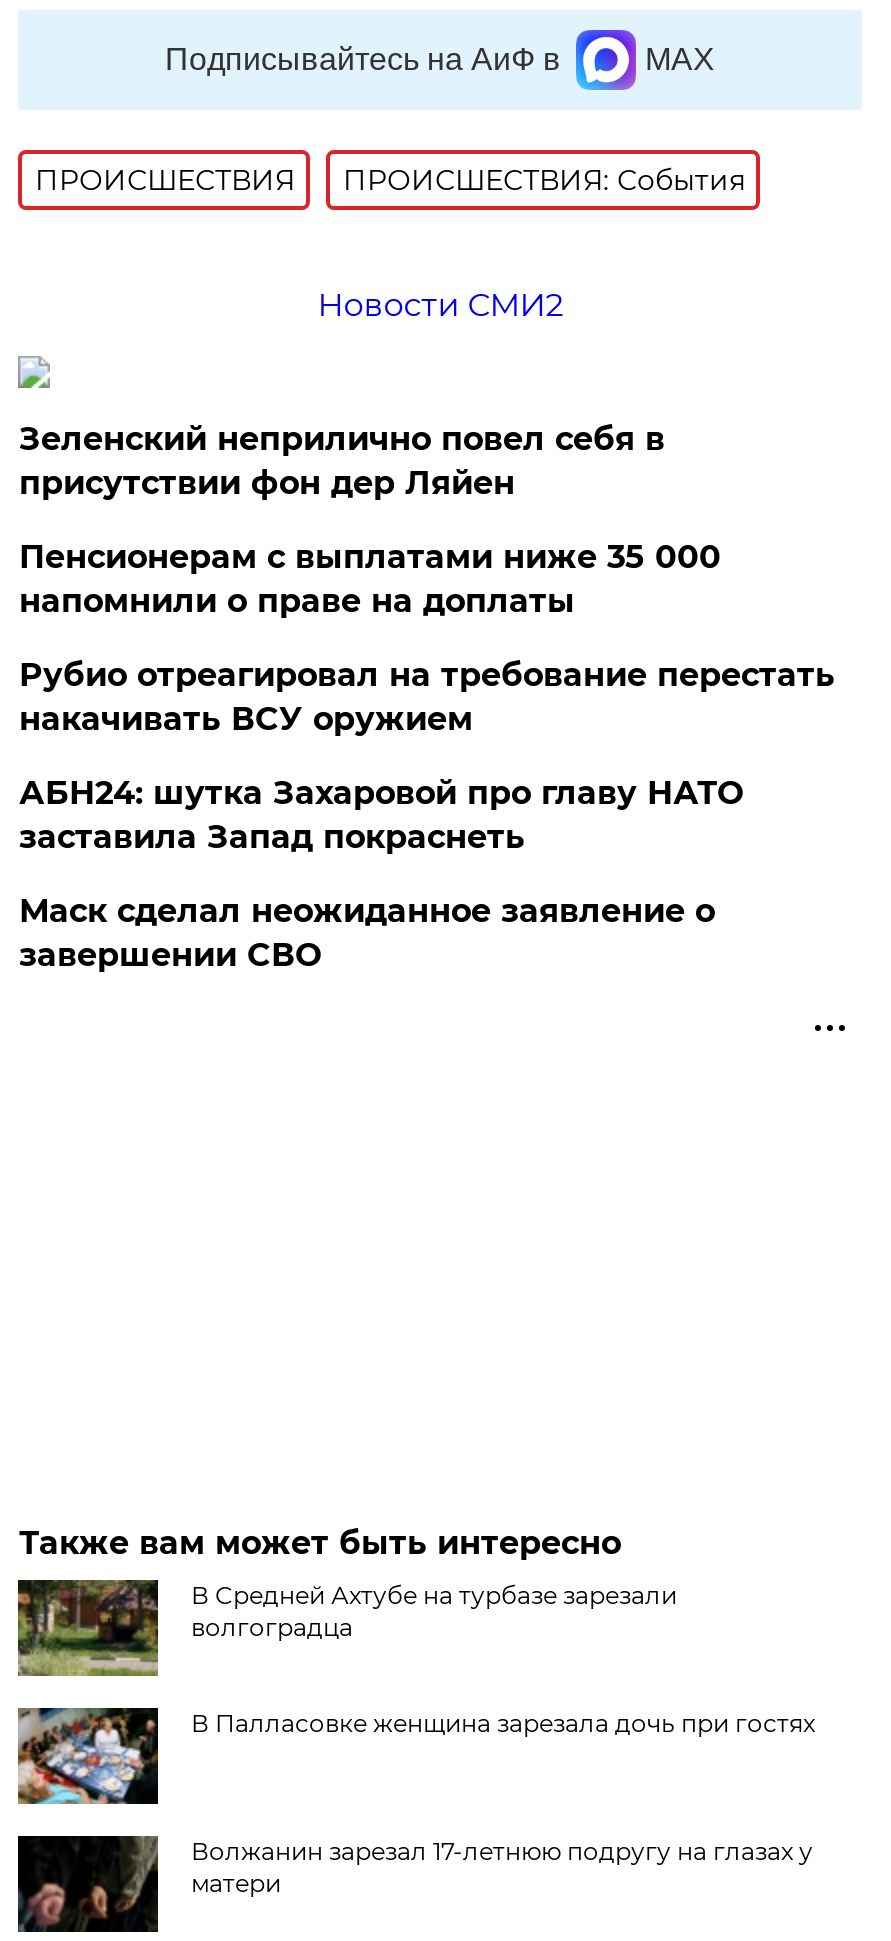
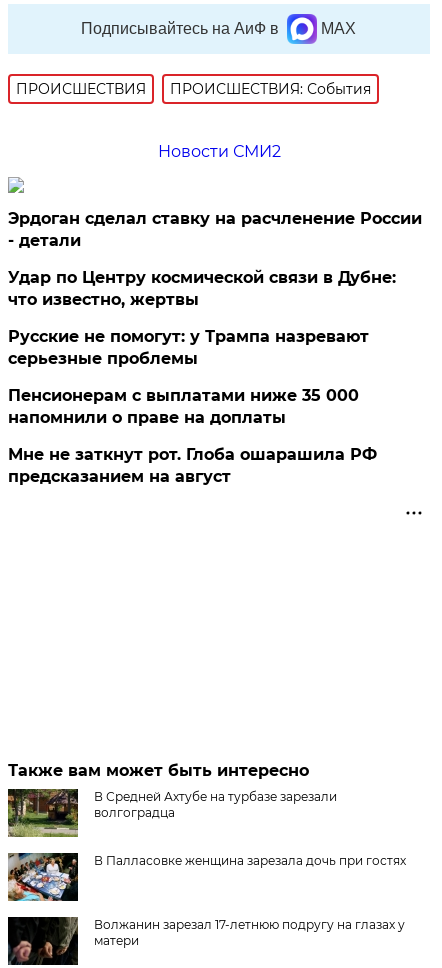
[19,420,665,502] Зеленский неприлично повел cебя в | присутствии фон дер Ляйен -> [8,209,422,368] Эрдоган сделал ставку на расчленение России | - детали | Удар по Центру космической связи в Дубне: | что известно, жертвы | Русские не помогут: у Трампа назревают | серьезные проблемы
moved [19,538,721,620] -> [8,386,359,427]: Пенсионерам с выплатами ниже 35 000 | напомнили о праве на доплаты
[19,656,835,974] Рубио отреагировал на требование перестать | накачивать ВСУ оружием | АБН24: шутка Захаровой про главу НАТО | заставила Запад покраснеть | Маск сделал неожиданное заявление о | завершении СВО -> [8,445,377,486] Мне не заткнут рот. Глоба ошарашила РФ | предсказанием на август

